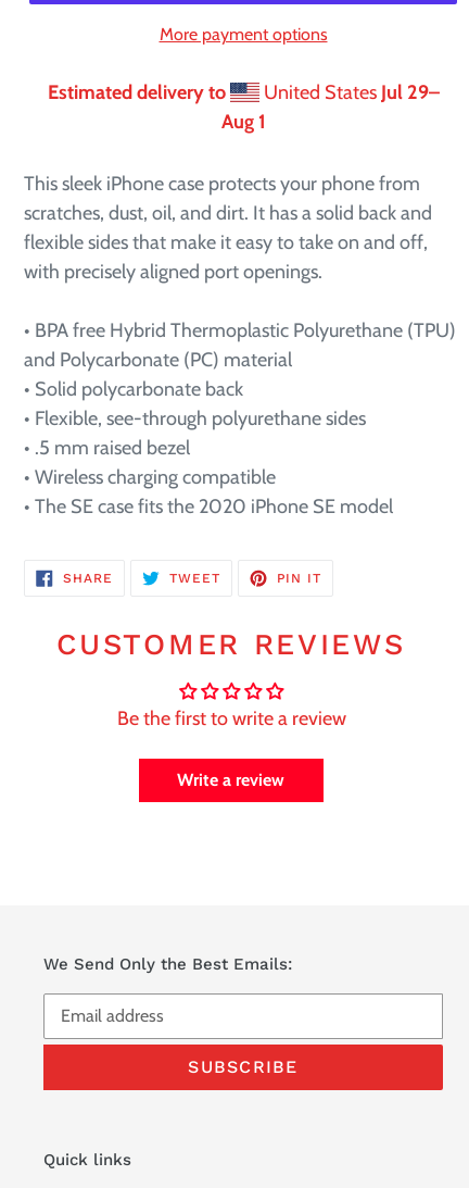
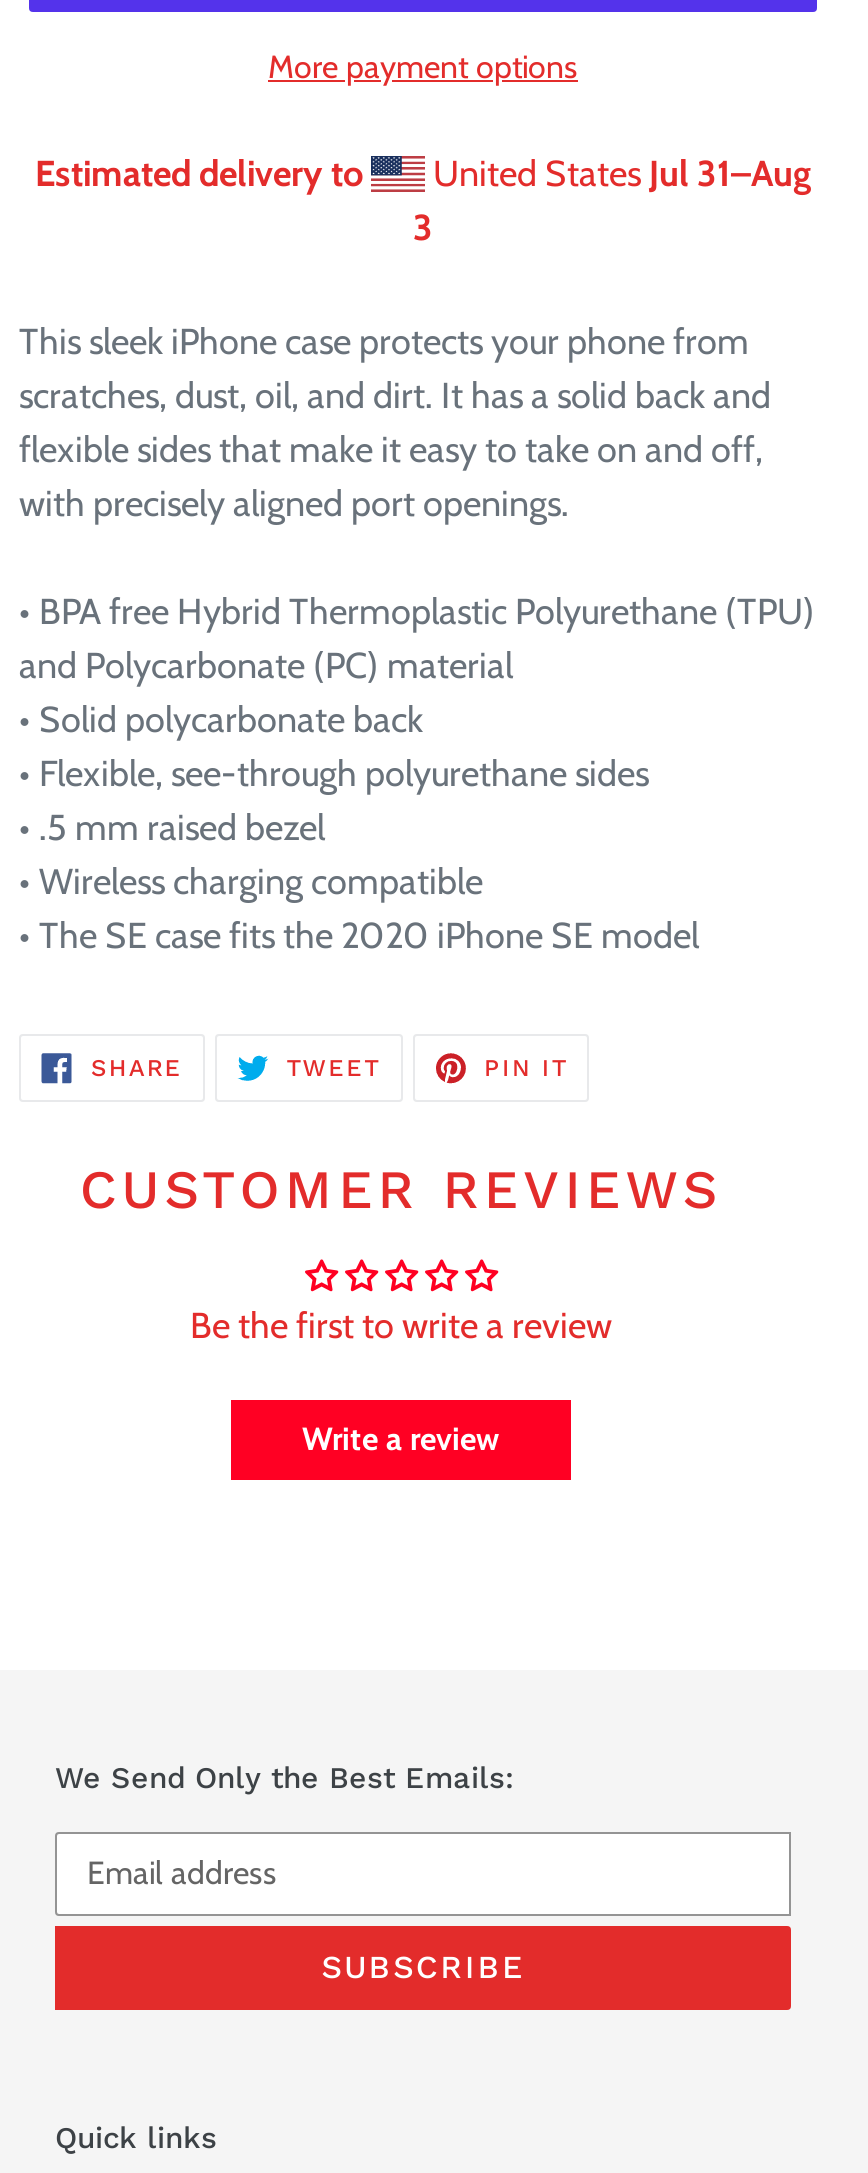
[221,81,439,134] United States Jul 29– | Aug 1 -> [413,153,811,251] United States Jul 31–Aug | 3

